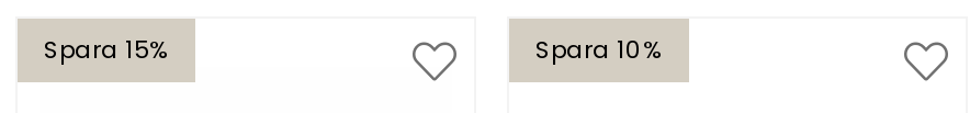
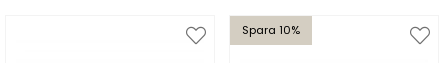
[44,32,169,67] Spara 15% -> none

